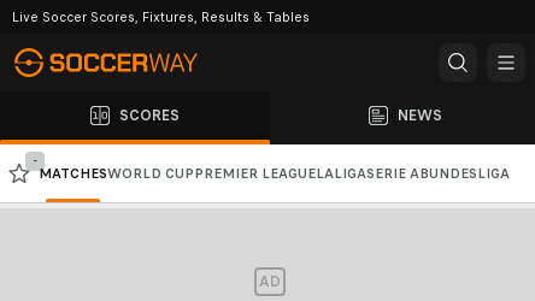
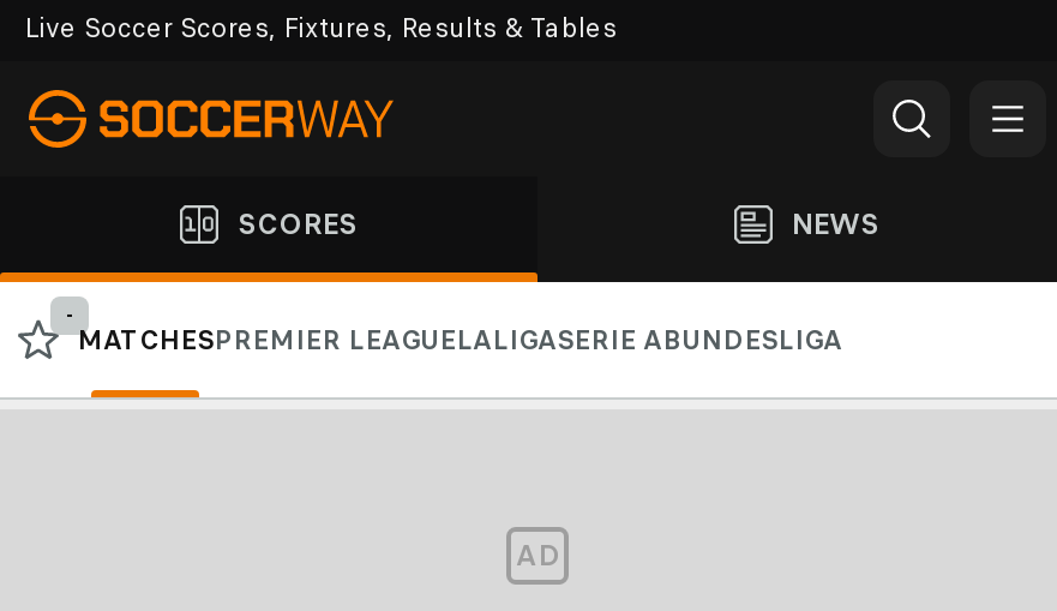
[39,165,510,182] MATCHESWORLD CUP PREMIER LEAGUELALIGASERIE A BUNDESLIGA -> [77,323,842,357] MATCHESPREMIER LEAGUELALIGASERIE ABUNDESLIGA

